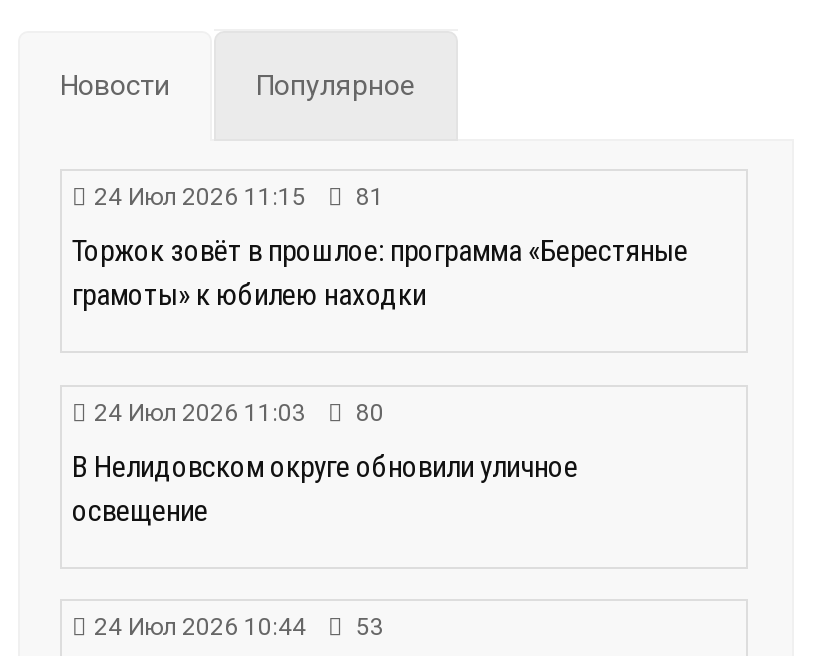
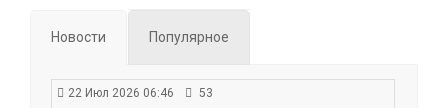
[72,184,688,642] 24 Июл 2026 11:15 | 81 | Торжок зовёт в прошлое: программа «Берестяные | грамоты» к юбилею находки | 24 Июл 2026 11:03 | 80 | В Нелидовском округе обновили уличное | освещение | 24 Июл 2026 10:44 -> [68,86,174,100] 22 Июл 2026 06:46

